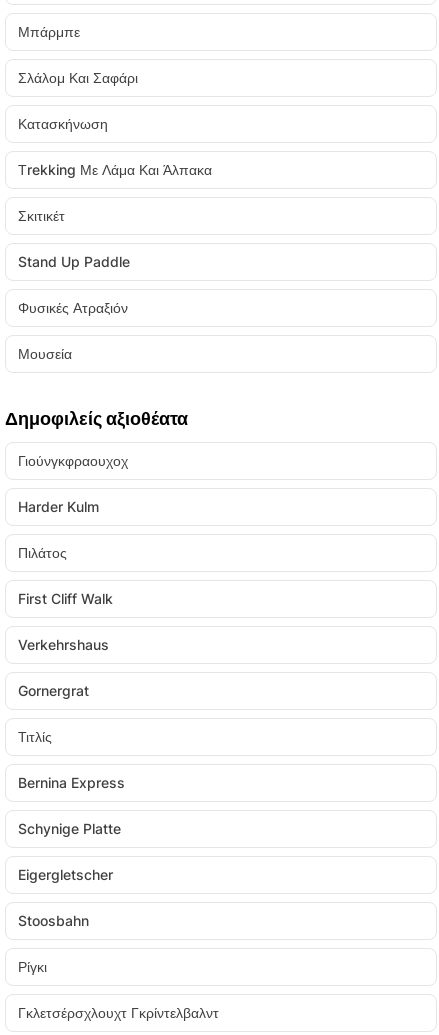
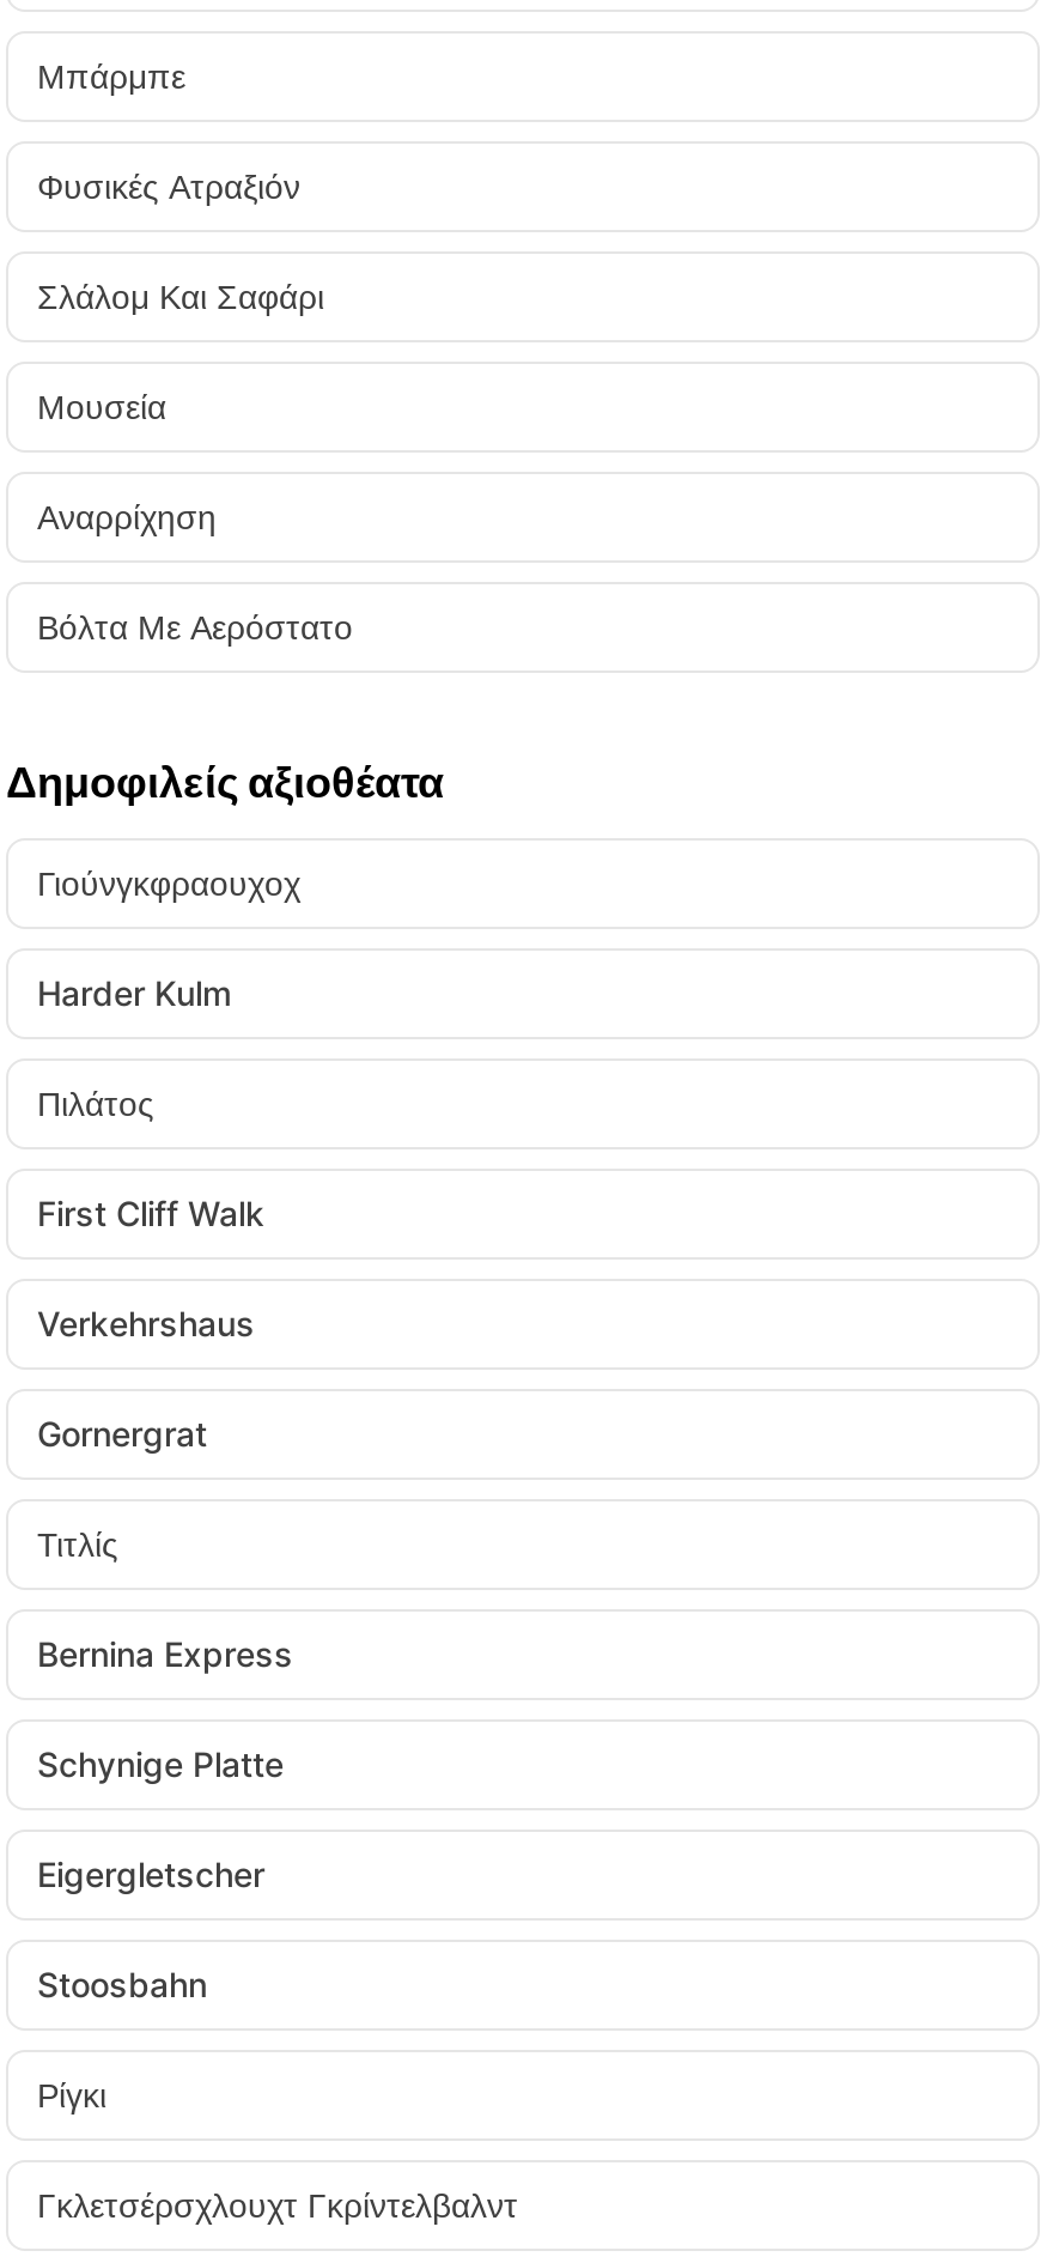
moved [18,69,138,86] -> [37,275,324,316]: Σλάλομ Και Σαφάρι
[18,115,212,270] Κατασκήνωση | Τrekking Με Λάμα Και Άλπακα | Σκιτικέτ | Stand Up Paddle -> none
moved [18,299,128,316] -> [37,165,300,206]: Φυσικές Ατραξιόν
moved [18,345,72,362] -> [37,386,166,426]: Μουσεία
none -> [37,496,353,647] Αναρρίχηση | Βόλτα Με Αερόστατο

